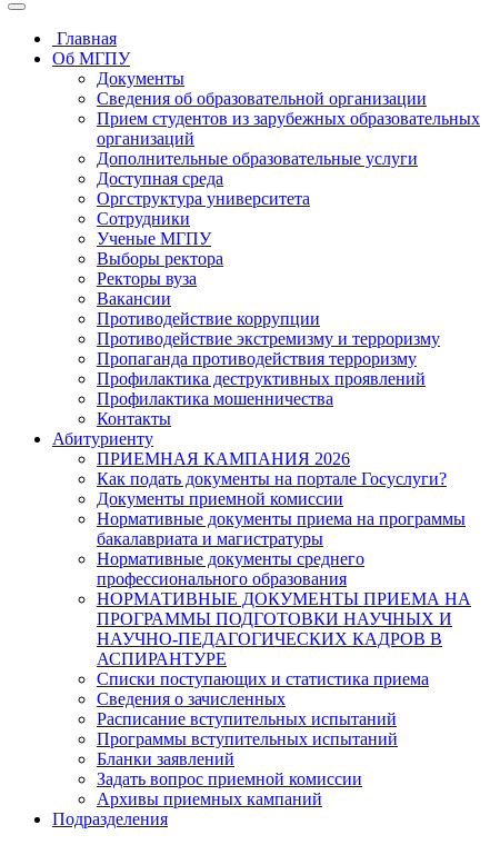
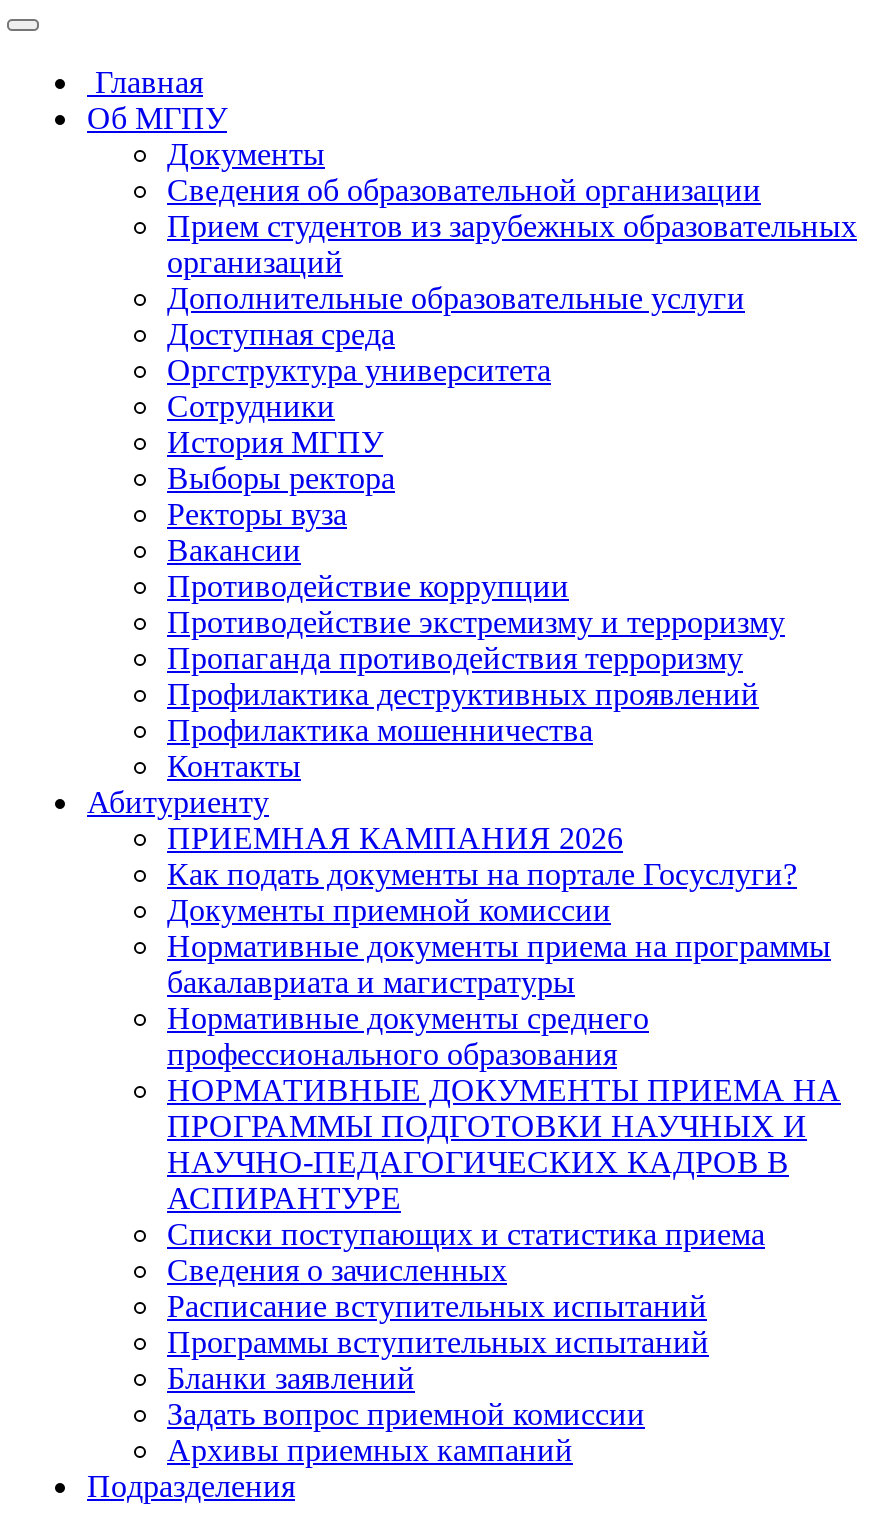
[97,229,211,248] Ученые МГПУ -> [167,425,383,459] История МГПУ

